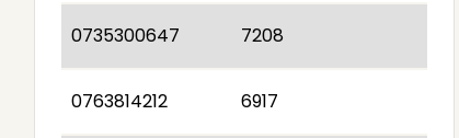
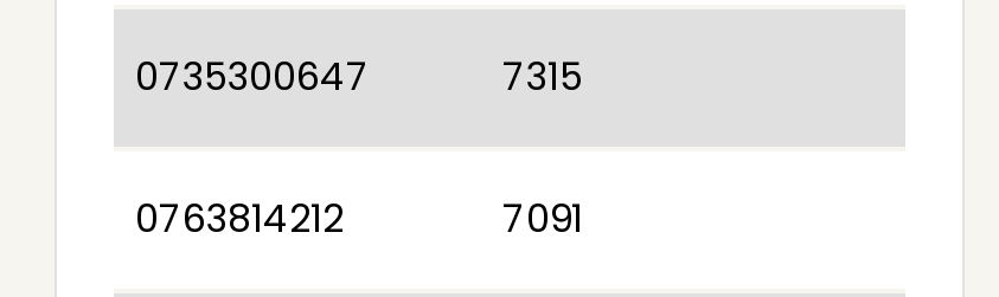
[241,23,284,48] 7208 -> [502,50,583,104] 7315
[241,89,278,114] 6917 -> [502,192,583,246] 7091

